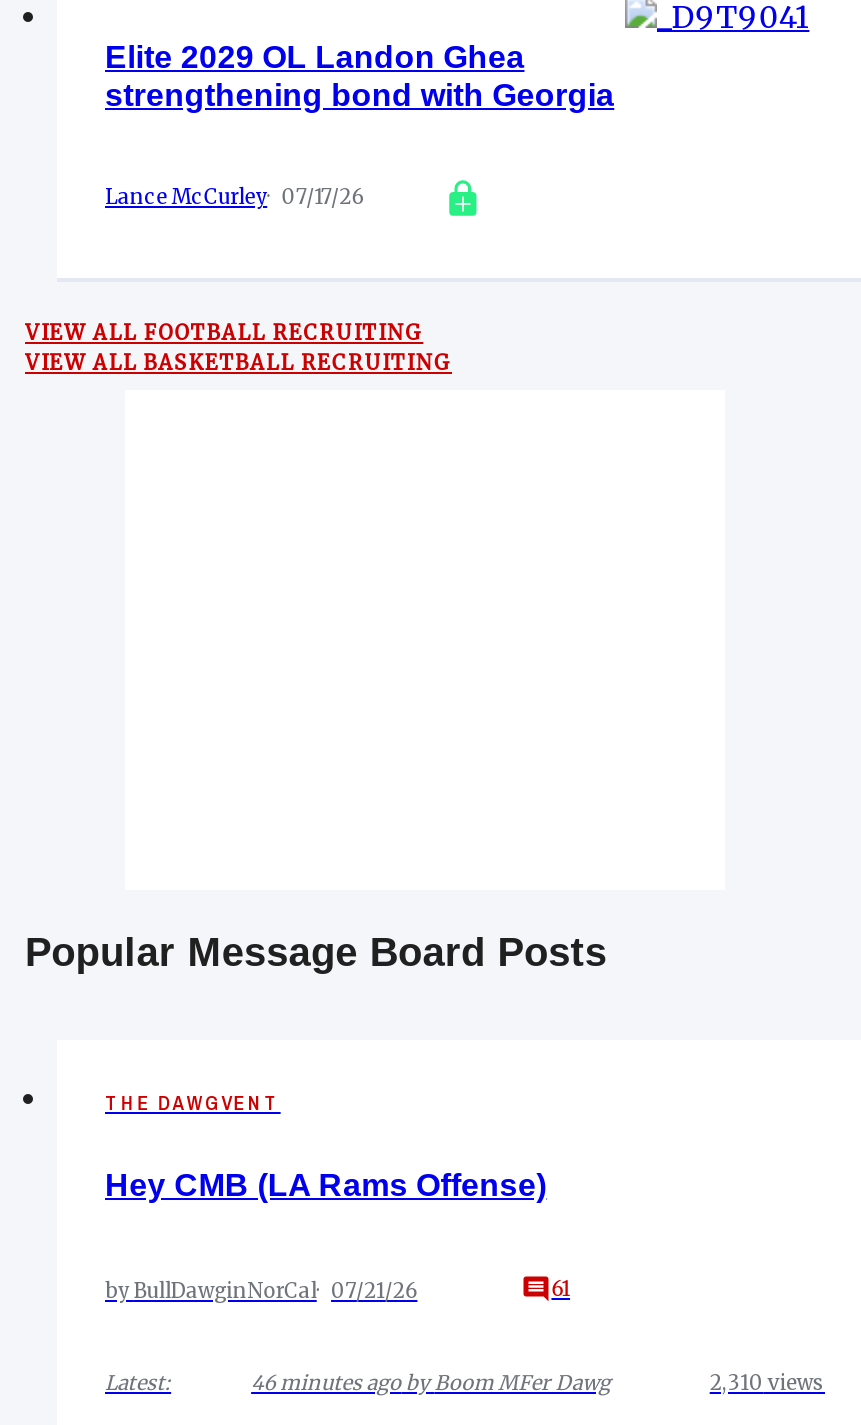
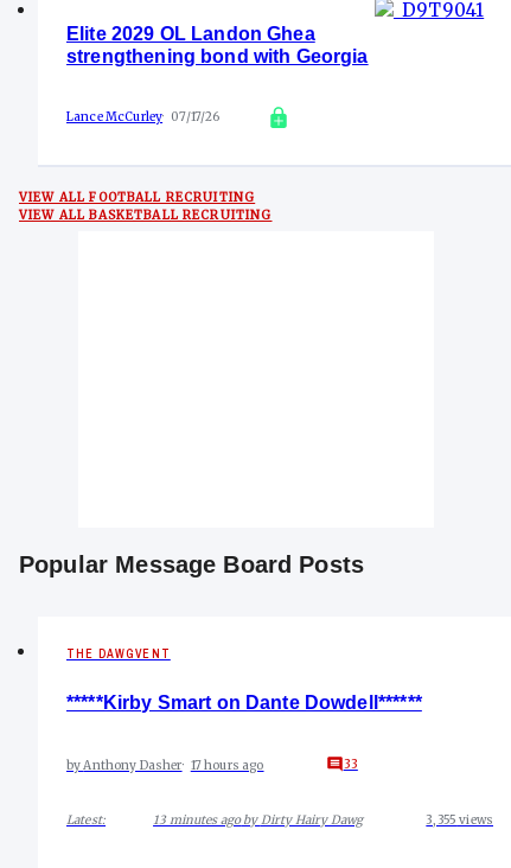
[105,1168,547,1202] Hey CMB (LA Rams Offense) -> [66,693,422,713] *****Kirby Smart on Dante Dowdell******
[105,1275,570,1303] by BullDawginNorCal 07/21/26 | 61 -> [66,756,358,773] by Anthony Dasher 17 hours ago | 33
[251,1370,611,1396] 46 minutes ago byBoom MFer Dawg -> [153,812,363,828] 13 minutes ago byDirty Hairy Dawg
[710,1370,825,1396] 2,310 views -> [426,812,493,828] 3,355 views

